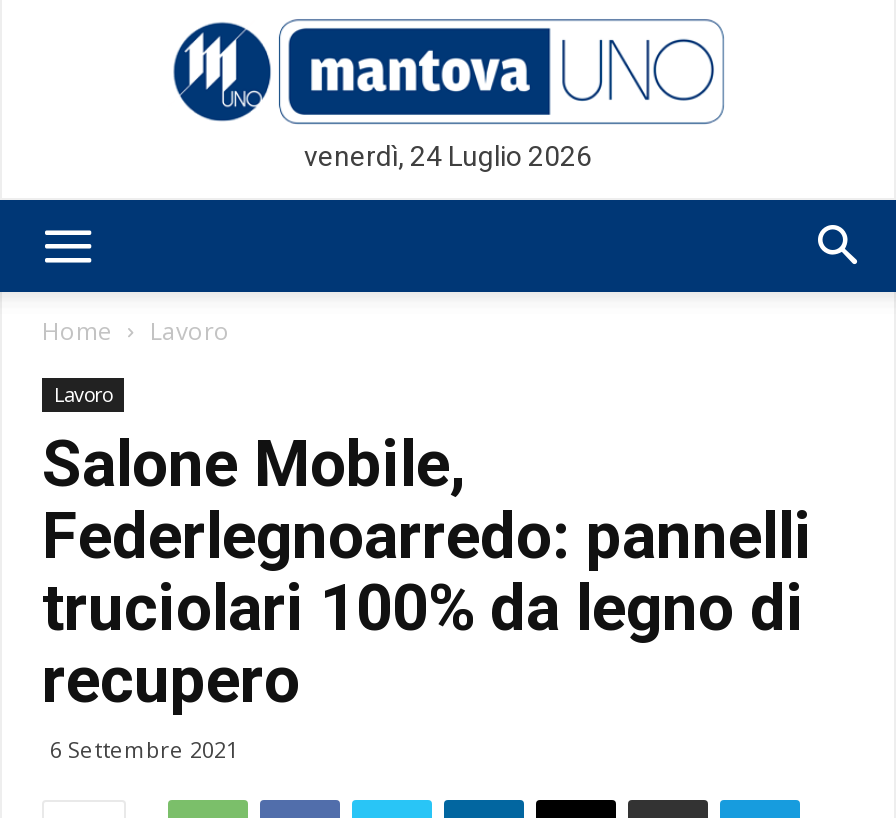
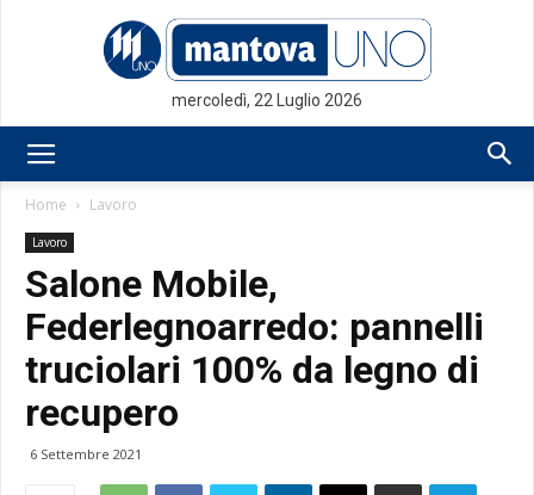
[304,140,592,172] venerdì, 24 Luglio 2026 -> [172,91,362,110] mercoledì, 22 Luglio 2026

